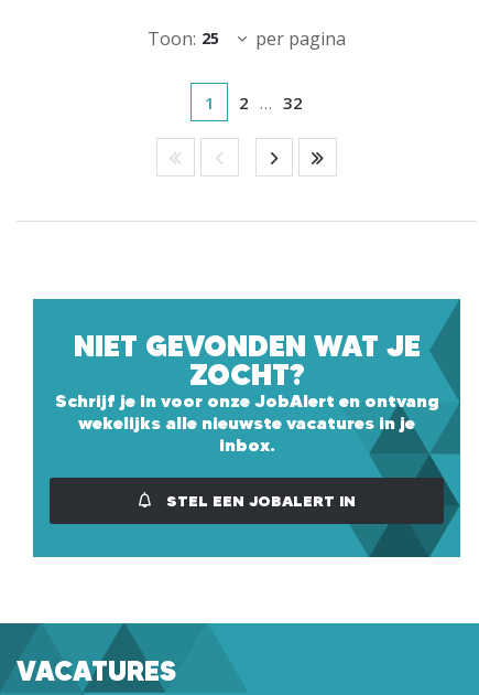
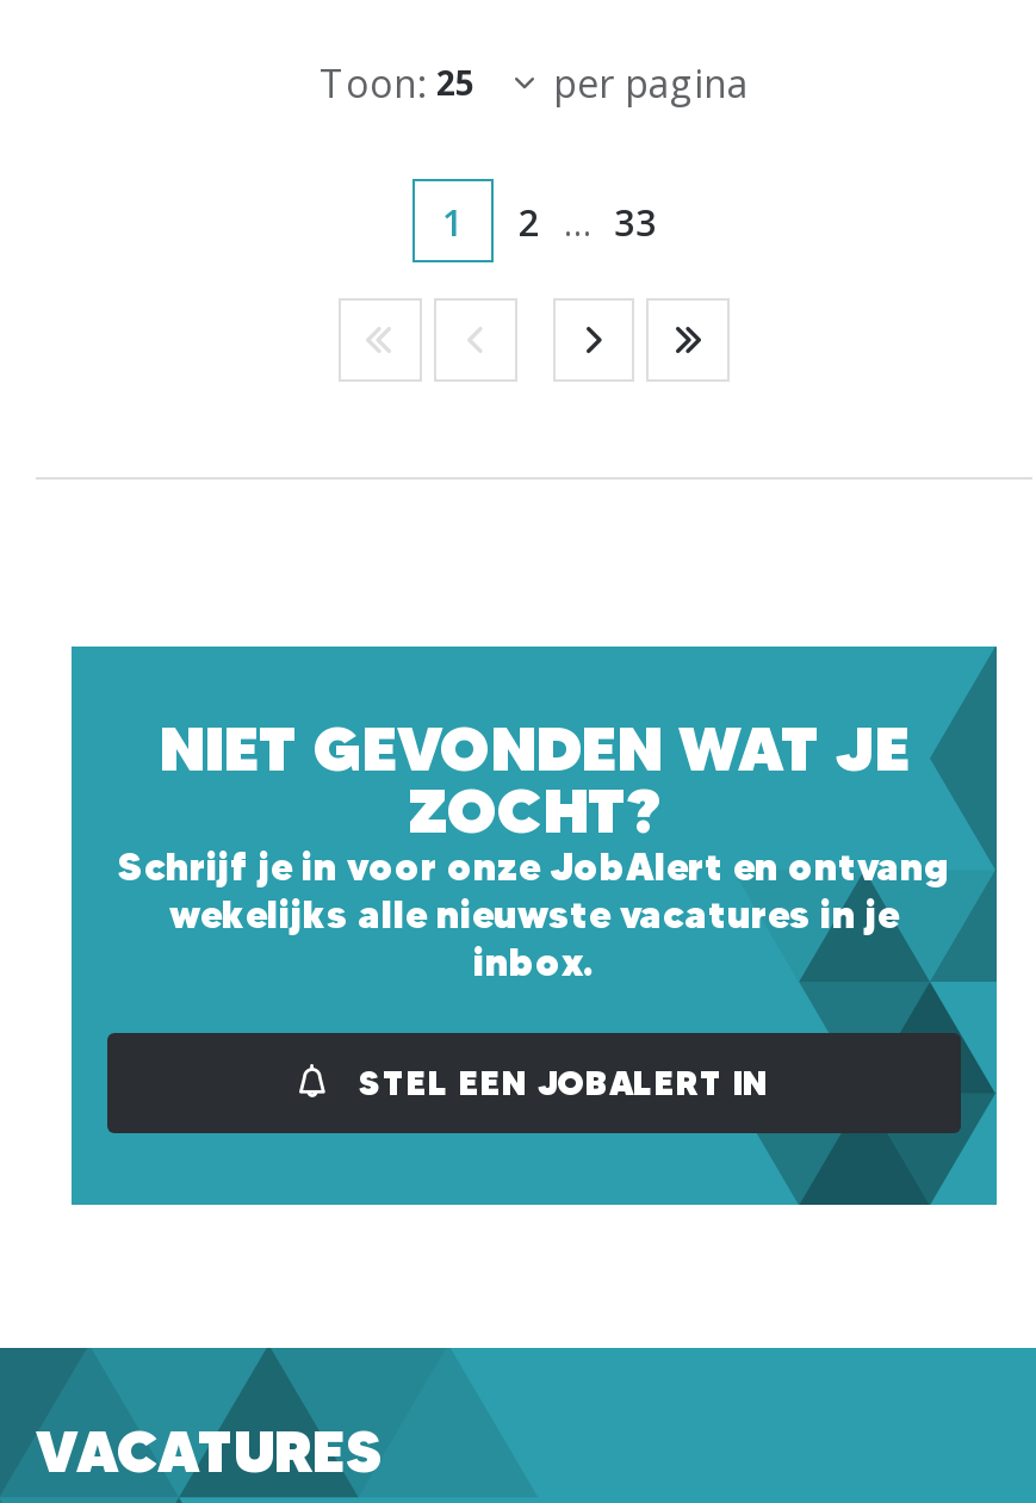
[204,91,303,114] 1 2 … 32 -> [442,197,657,246] 1 2 … 33

